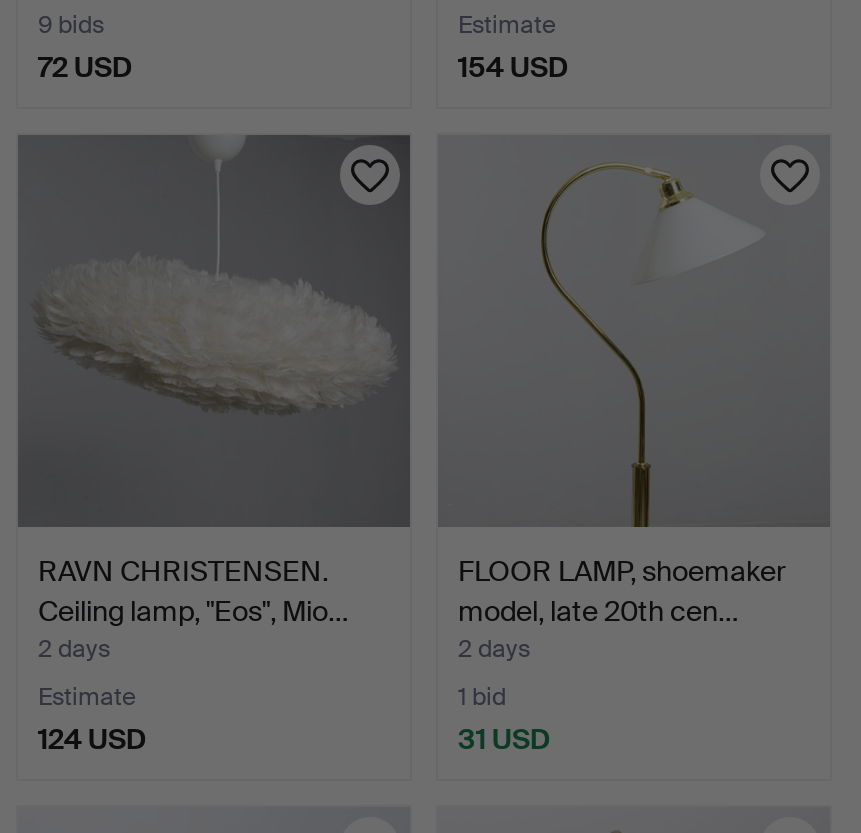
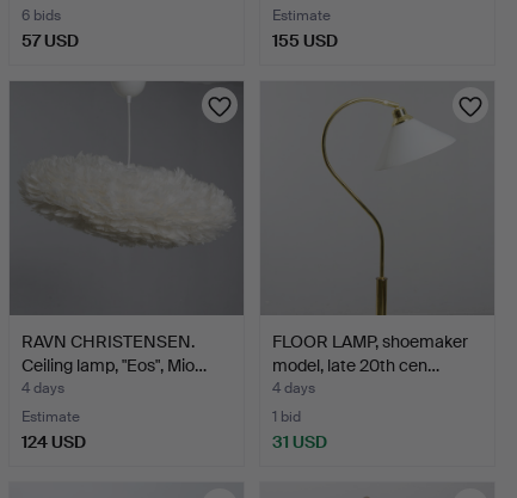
[38,9,104,41] 9 bids -> [21,6,61,25] 6 bids
[38,49,132,85] 72 USD -> [21,30,79,51] 57 USD
[458,49,568,85] 154 USD -> [272,30,338,51] 155 USD
[38,633,110,665] 2 days -> [21,379,64,398] 4 days
[458,633,530,665] 2 days -> [272,379,315,398] 4 days

